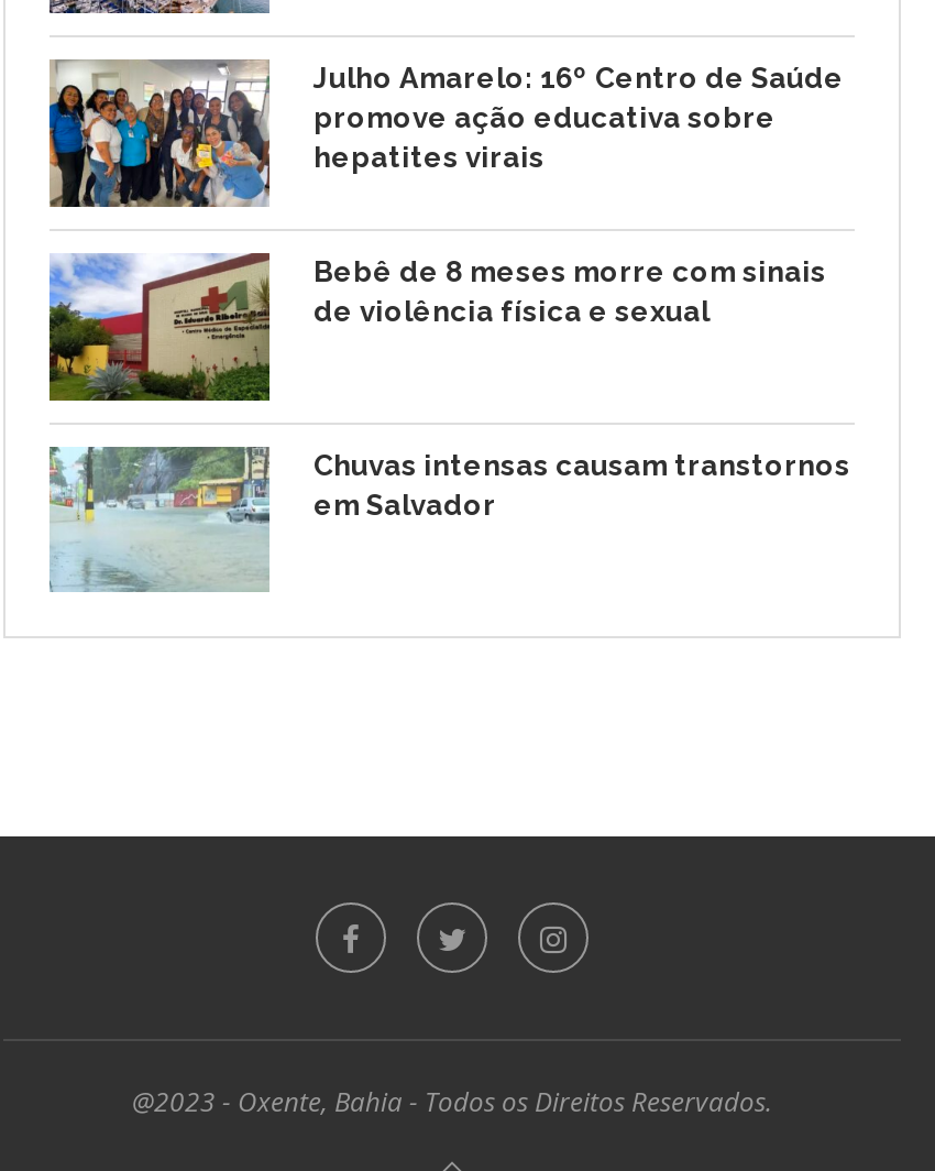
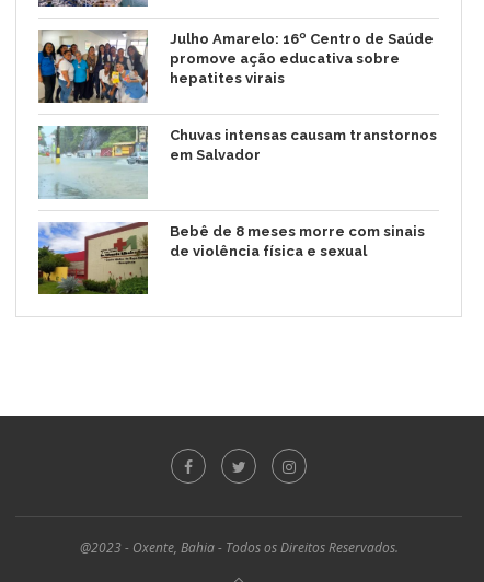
moved [47,253,826,403] -> [37,221,425,295]: [image] | Bebê de 8 meses morre com sinais | de violência física e sexual
moved [45,442,850,594] -> [36,124,437,199]: [image] | Chuvas intensas causam transtornos | em Salvador

